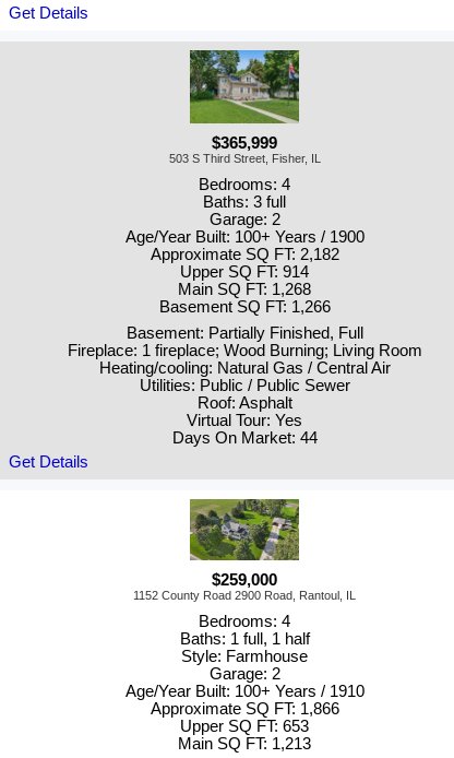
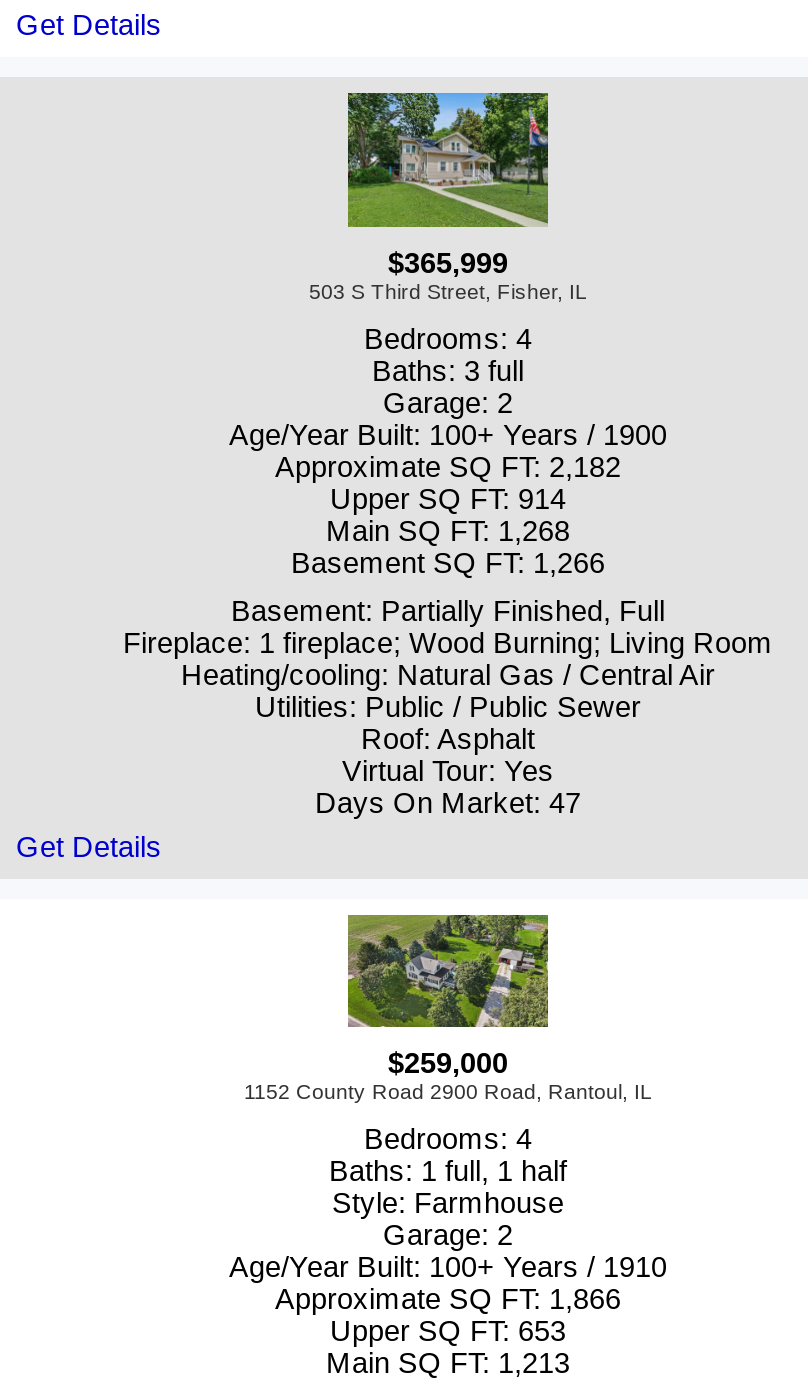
[172,429,317,447] Days On Market: 44 -> [315,786,581,818] Days On Market: 47

